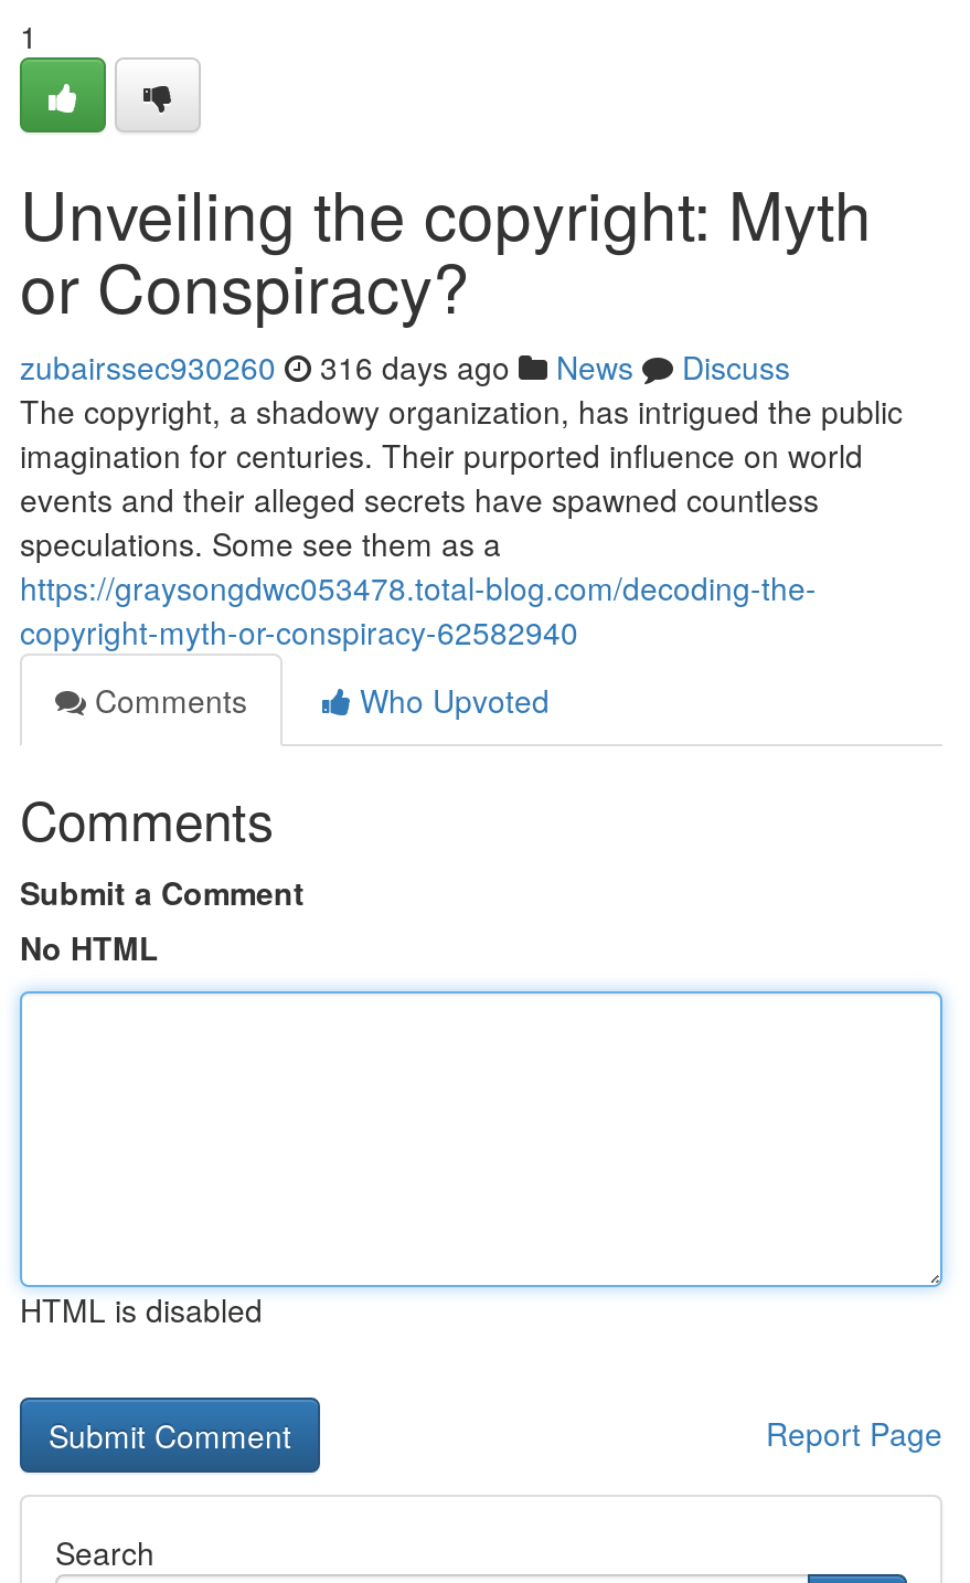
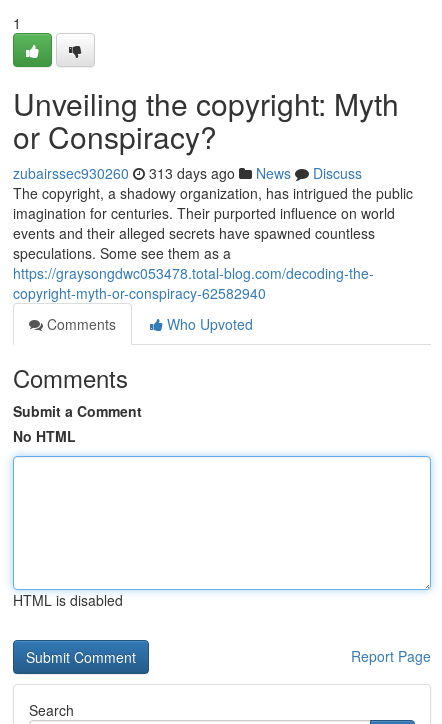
[20,344,790,389] zubairssec930260 316 days ago News Discuss -> [13,163,362,183] zubairssec930260 313 days ago News Discuss

